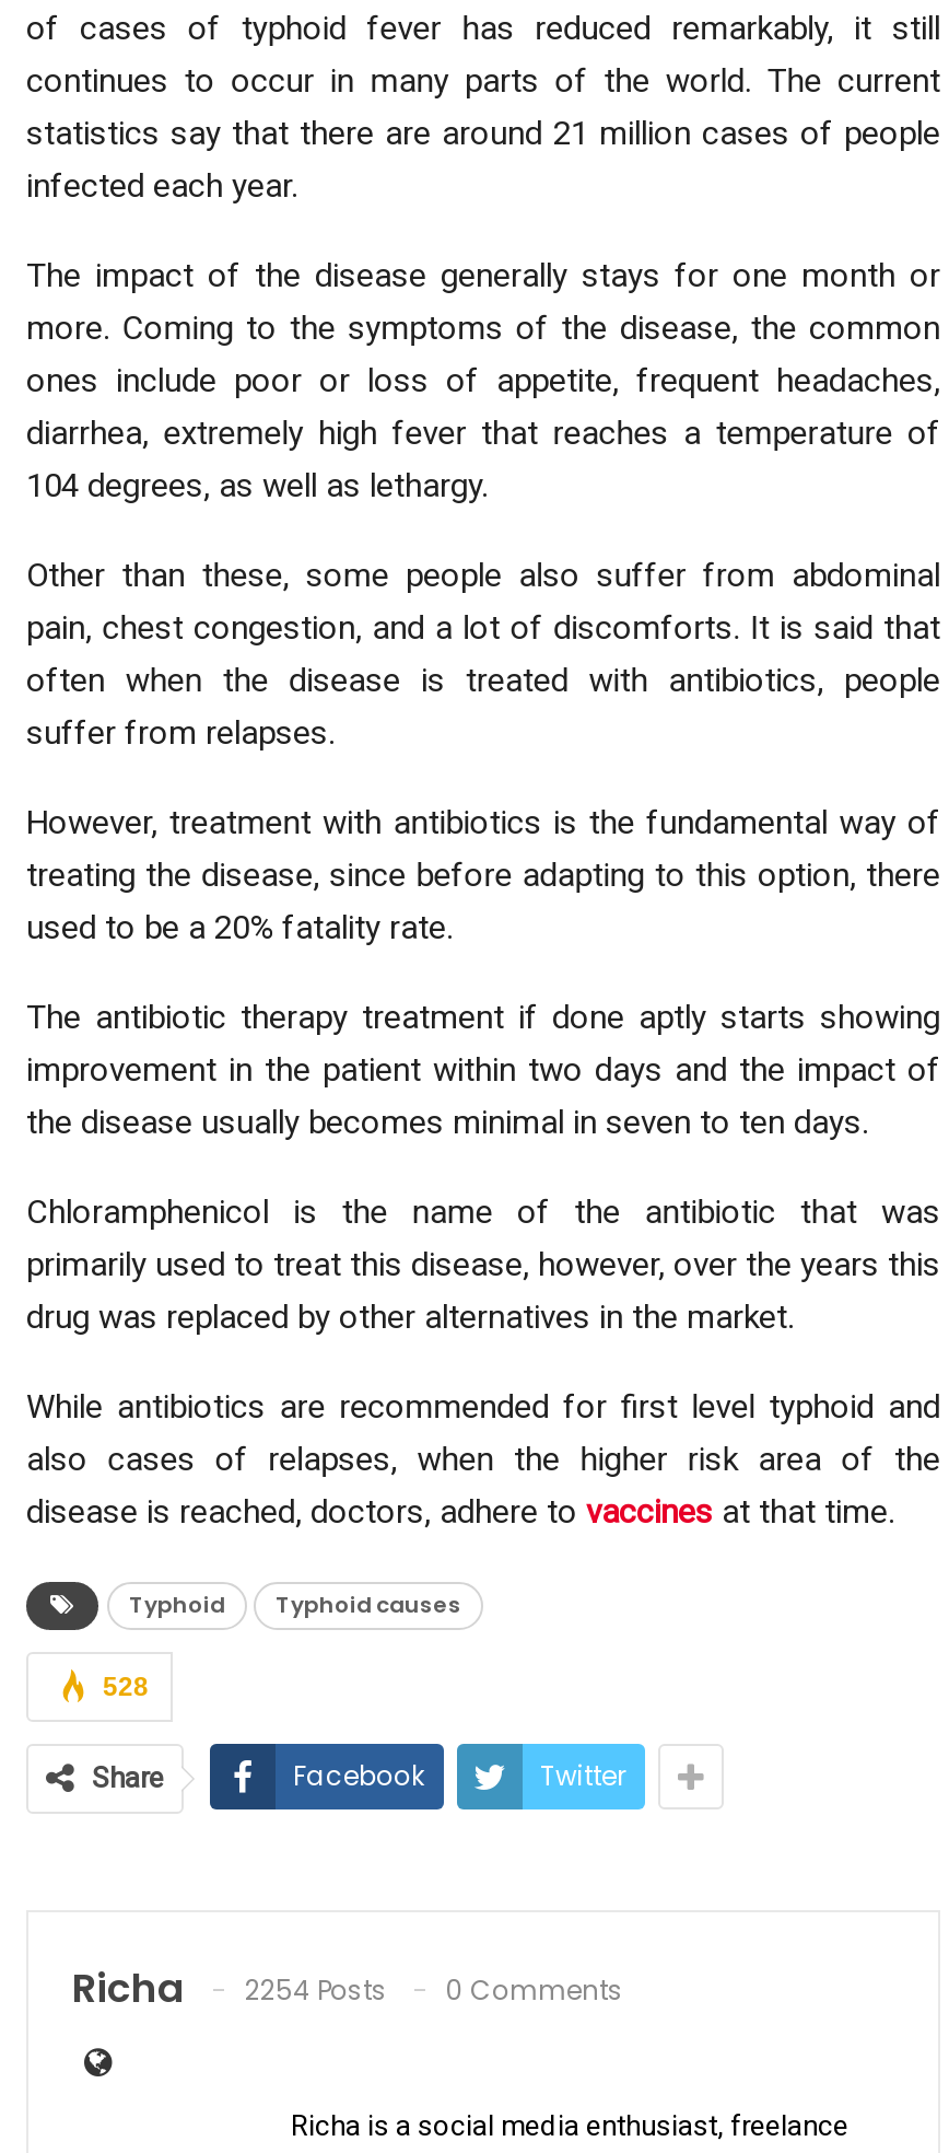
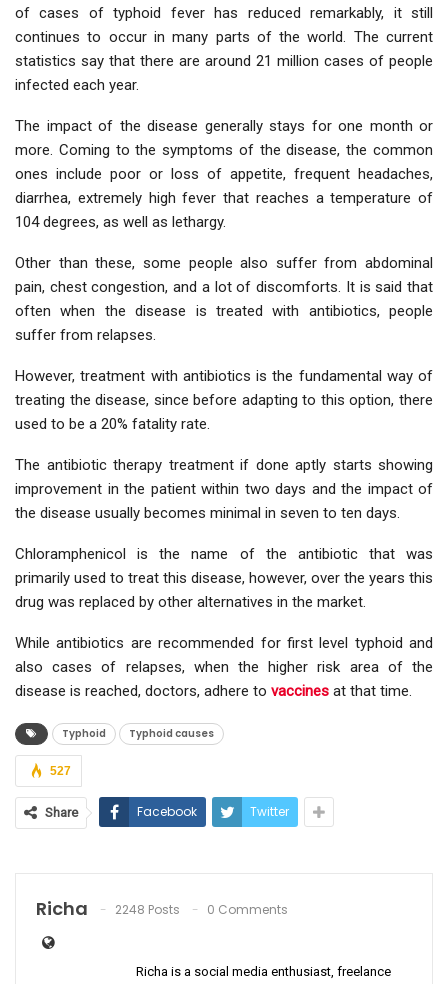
[103,1672,149,1703] 528 -> [50,764,71,778] 527
[72,1961,623,2016] Richa 2254 Posts 0 Comments -> [36,896,288,921] Richa 2248 Posts 0 Comments

